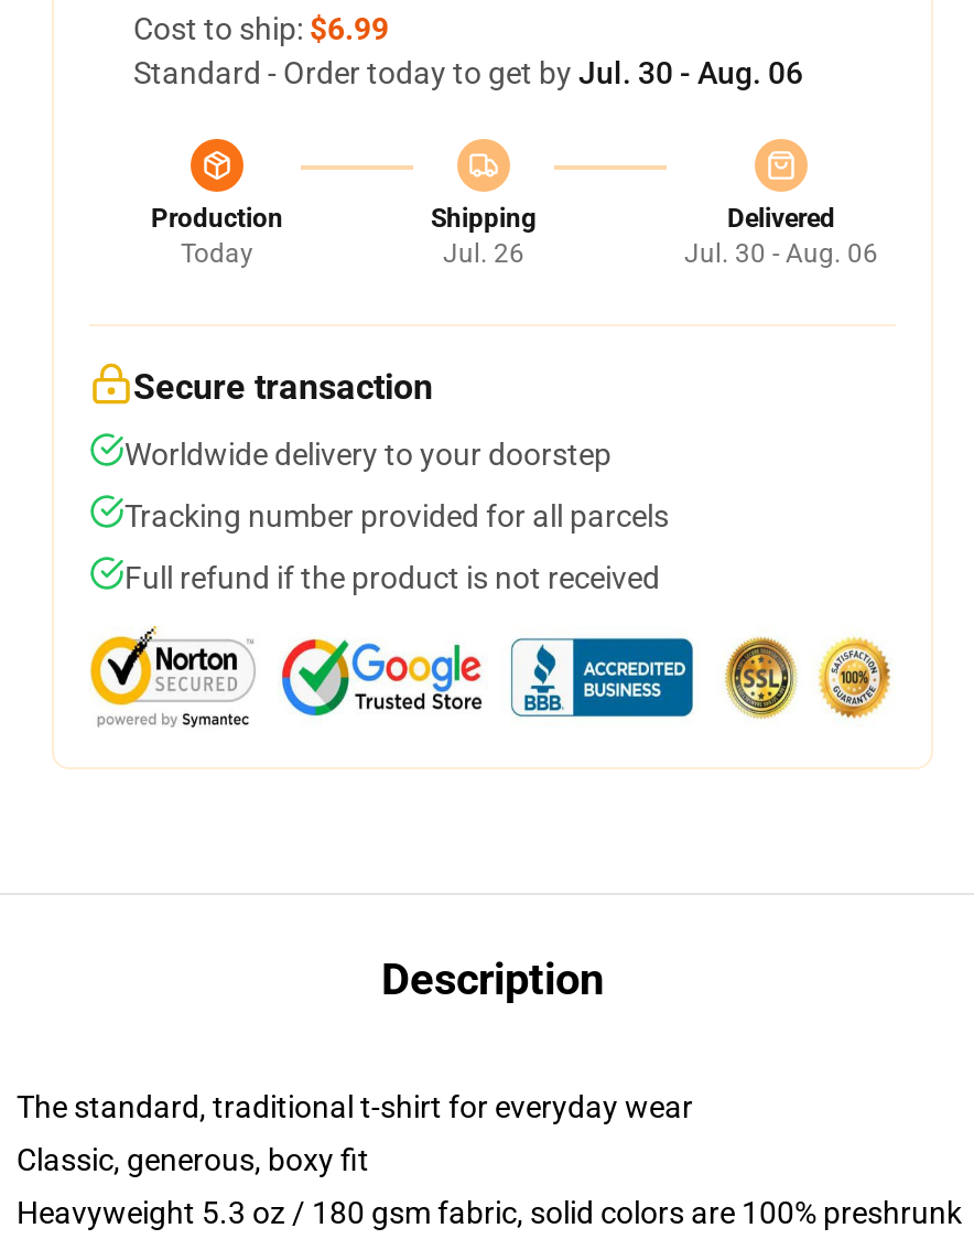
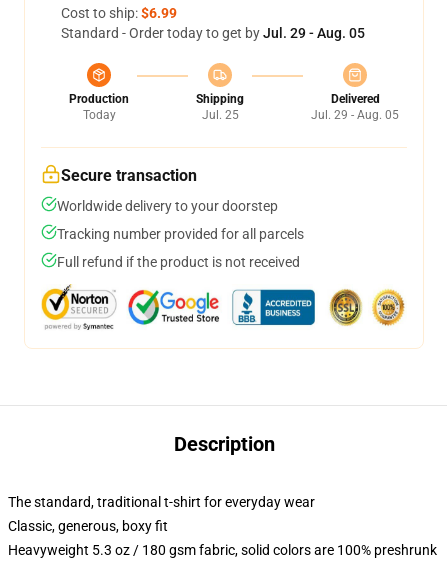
[133,55,803,90] Standard - Order today to get by Jul. 30 - Aug. 06 -> [61,25,365,41] Standard - Order today to get by Jul. 29 - Aug. 05
[443,238,524,269] Jul. 26 -> [201,108,238,122] Jul. 25
[684,238,878,269] Jul. 30 - Aug. 06 -> [311,108,399,122] Jul. 29 - Aug. 05

